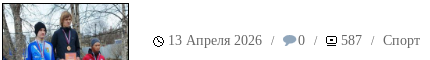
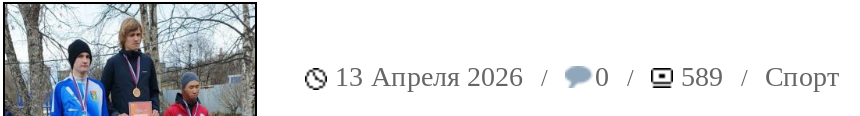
[168,33,420,48] 13 Апреля 2026 / 0 / 587 / Спорт -> [335,62,839,92] 13 Апреля 2026 / 0 / 589 / Спорт

